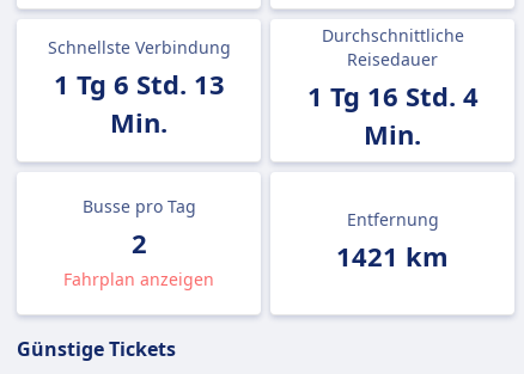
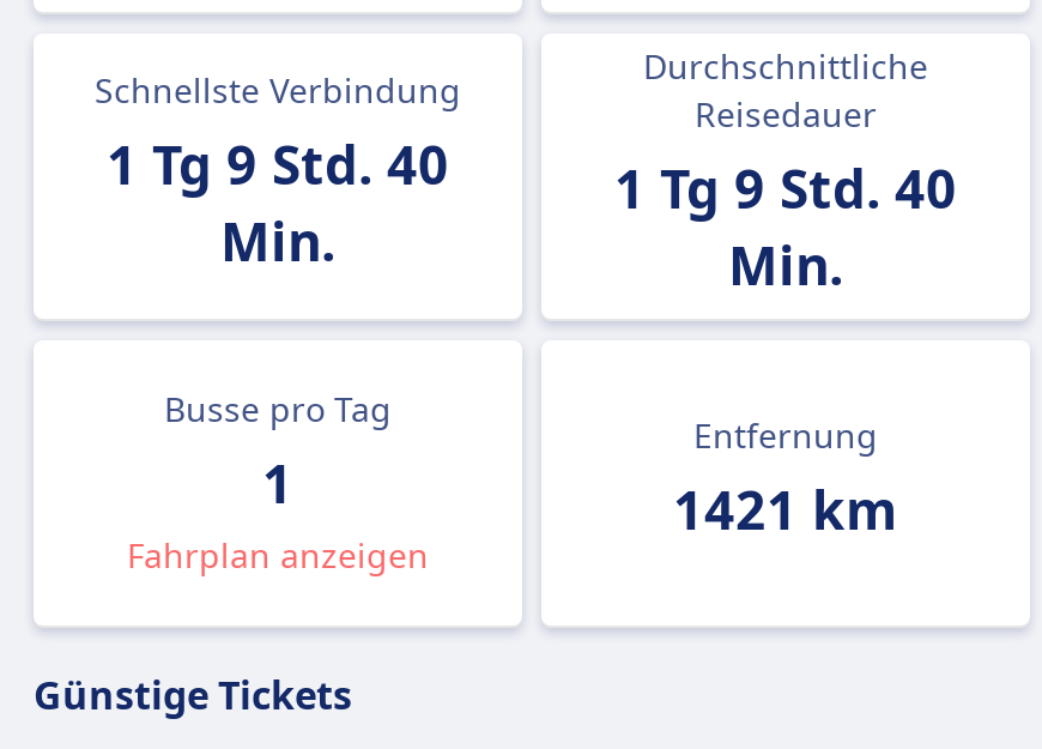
[53,66,224,102] 1 Tg 6 Std. 13 -> [107,127,449,199] 1 Tg 9 Std. 40
[307,78,478,114] 1 Tg 16 Std. 4 -> [614,151,957,223] 1 Tg 9 Std. 40
[131,225,147,260] 2 -> [262,446,293,518] 1

